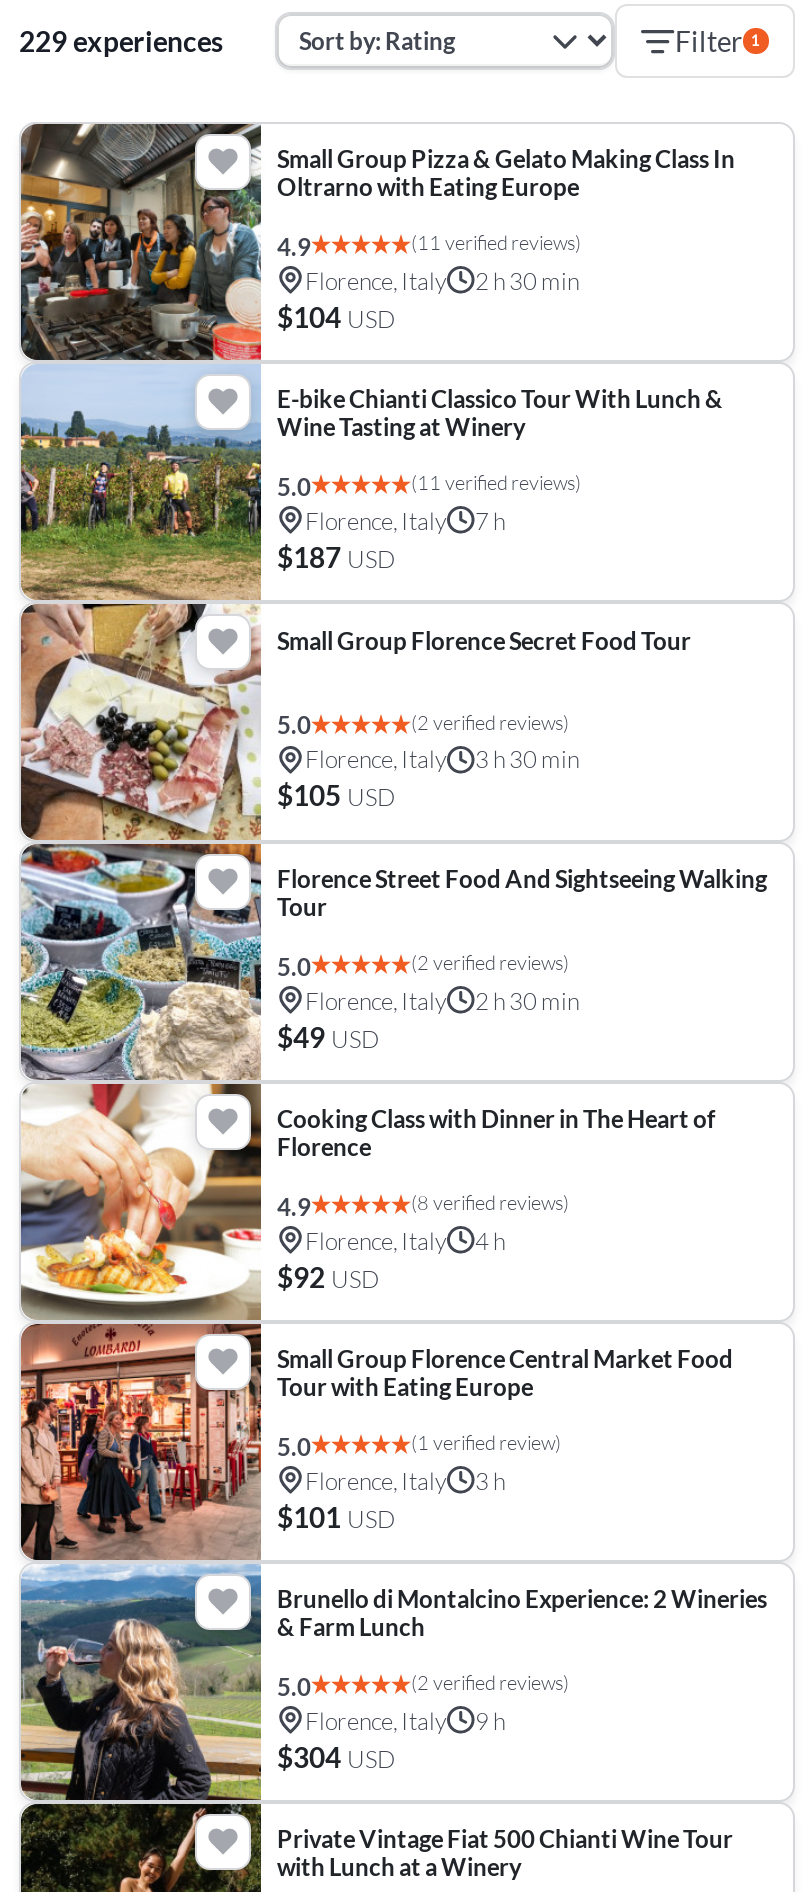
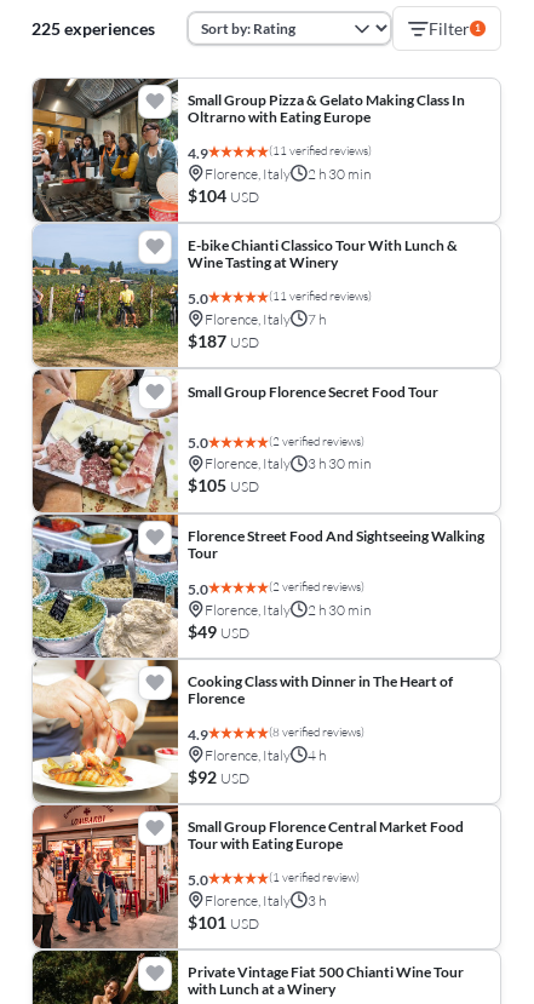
[19,23,223,57] 229 experiences -> [31,18,155,38] 225 experiences
[19,1562,767,1802] [image] | Brunello di Montalcino Experience: 2 Wineries | & Farm Lunch | 5.0 | (2 verified reviews) | Florence, Italy | 9 h | $304 USD -> none

